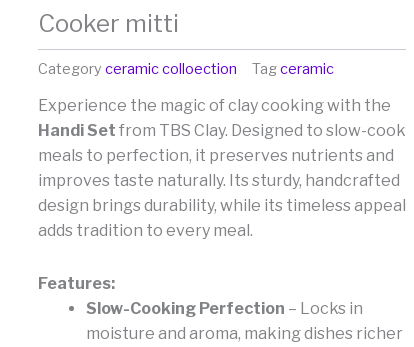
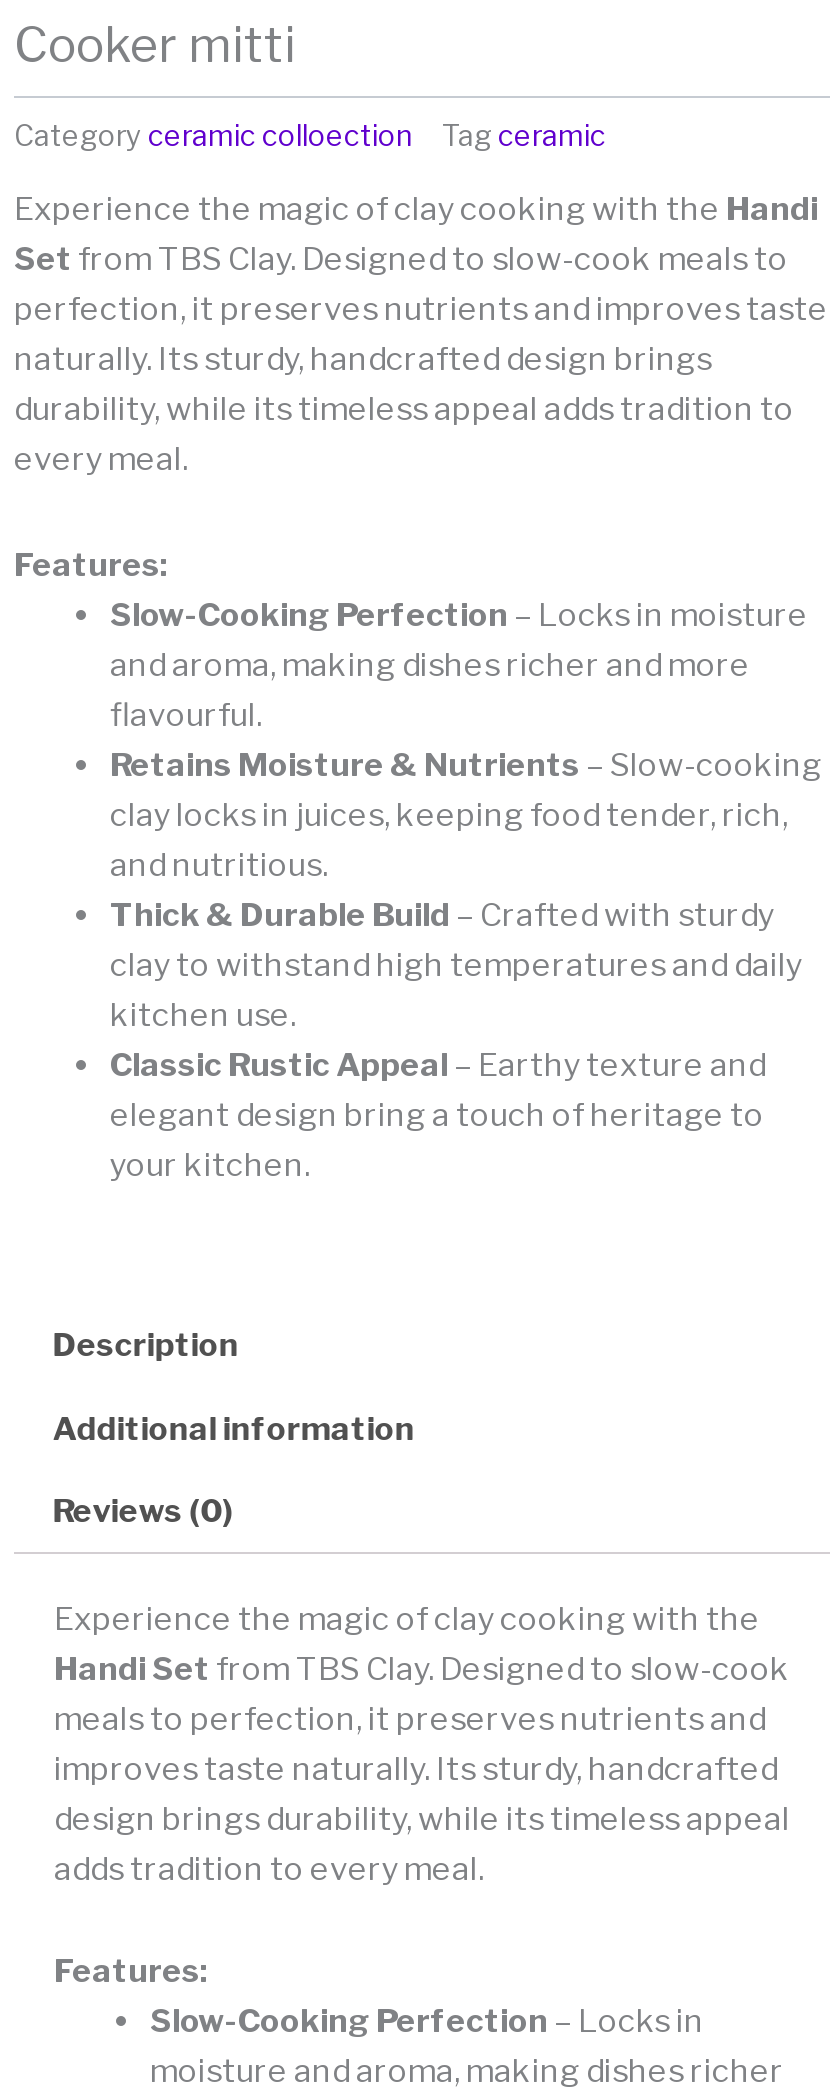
none -> [14,191,828,1185] Experience the magic of clay cooking with the Handi | Set from TBS Clay. Designed to slow-cook meals to | perfection, it preserves nutrients and improves taste | naturally. Its sturdy, handcrafted design brings | durability, while its timeless appeal adds tradition to | every meal. | Features: | Slow-Cooking Perfection – Locks in moisture | and aroma, making dishes richer and more | flavourful. | Retains Moisture & Nutrients – Slow-cooking | clay locks in juices, keeping food tender, rich, | and nutritious. | Thick & Durable Build – Crafted with sturdy | clay to withstand high temperatures and daily | kitchen use. | Classic Rustic Appeal – Earthy texture and | elegant design bring a touch of heritage to | your kitchen.
none -> [52,1326,414,1531] Description | Additional information | Reviews (0)

